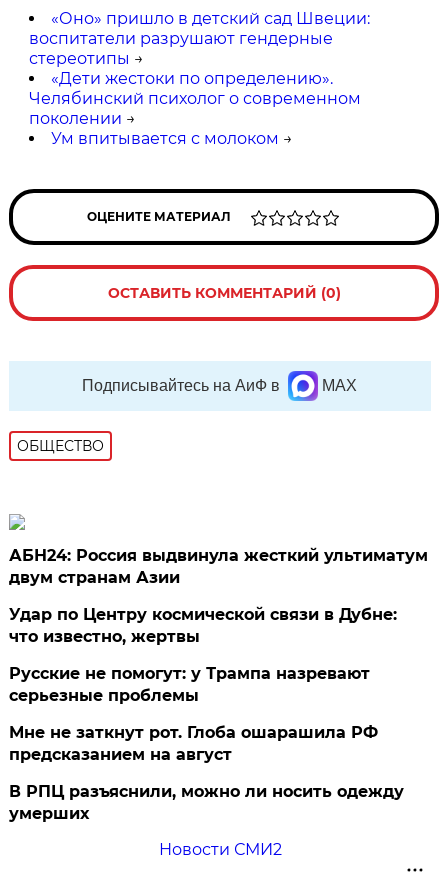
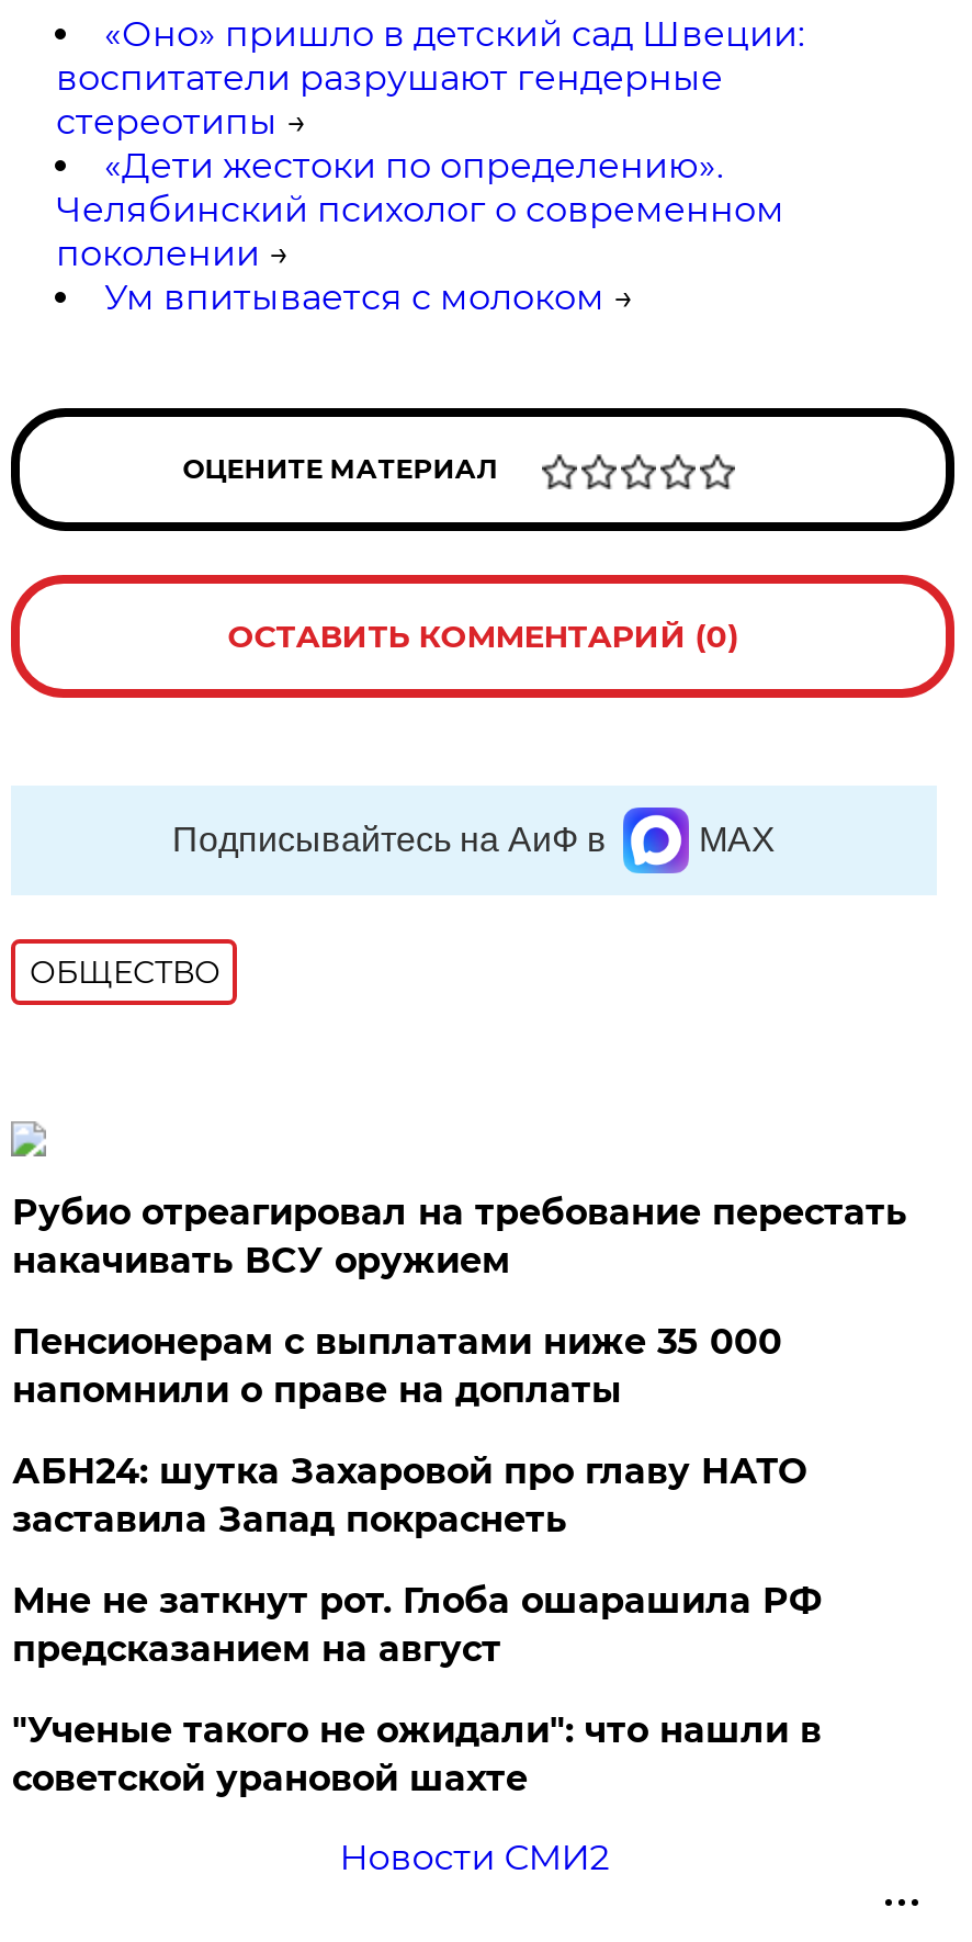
[9,546,428,587] АБН24: Россия выдвинула жесткий ультиматум | двум странам Азии -> [12,1192,907,1282] Рубио отреагировал на требование перестать | накачивать ВСУ оружием
[9,605,397,646] Удар по Центру космической связи в Дубне: | что известно, жертвы -> [12,1321,782,1411] Пенсионерам с выплатами ниже 35 000 | напомнили о праве на доплаты
[9,664,370,705] Русские не помогут: у Трампа назревают | серьезные проблемы -> [12,1450,806,1540] АБН24: шутка Захаровой про главу НАТО | заставила Запад покраснеть
[9,782,404,823] В РПЦ разъяснили, можно ли носить одежду | умерших -> [12,1709,821,1799] "Ученые такого не ожидали": что нашли в | советской урановой шахте

